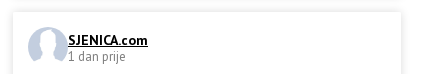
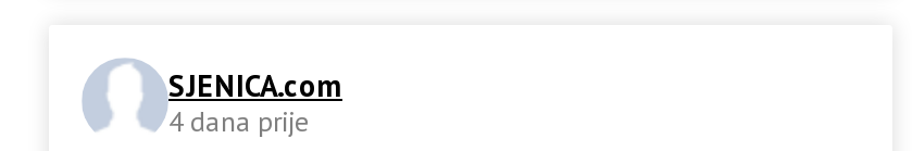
[68,48,126,65] 1 dan prije -> [168,104,310,141] 4 dana prije

